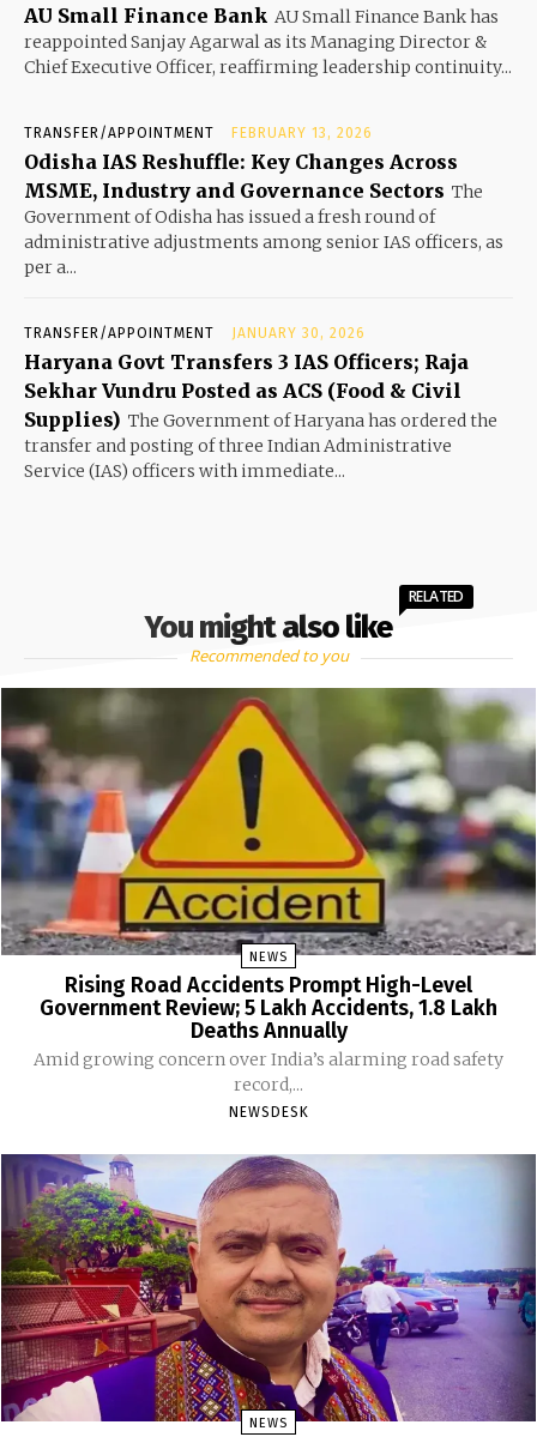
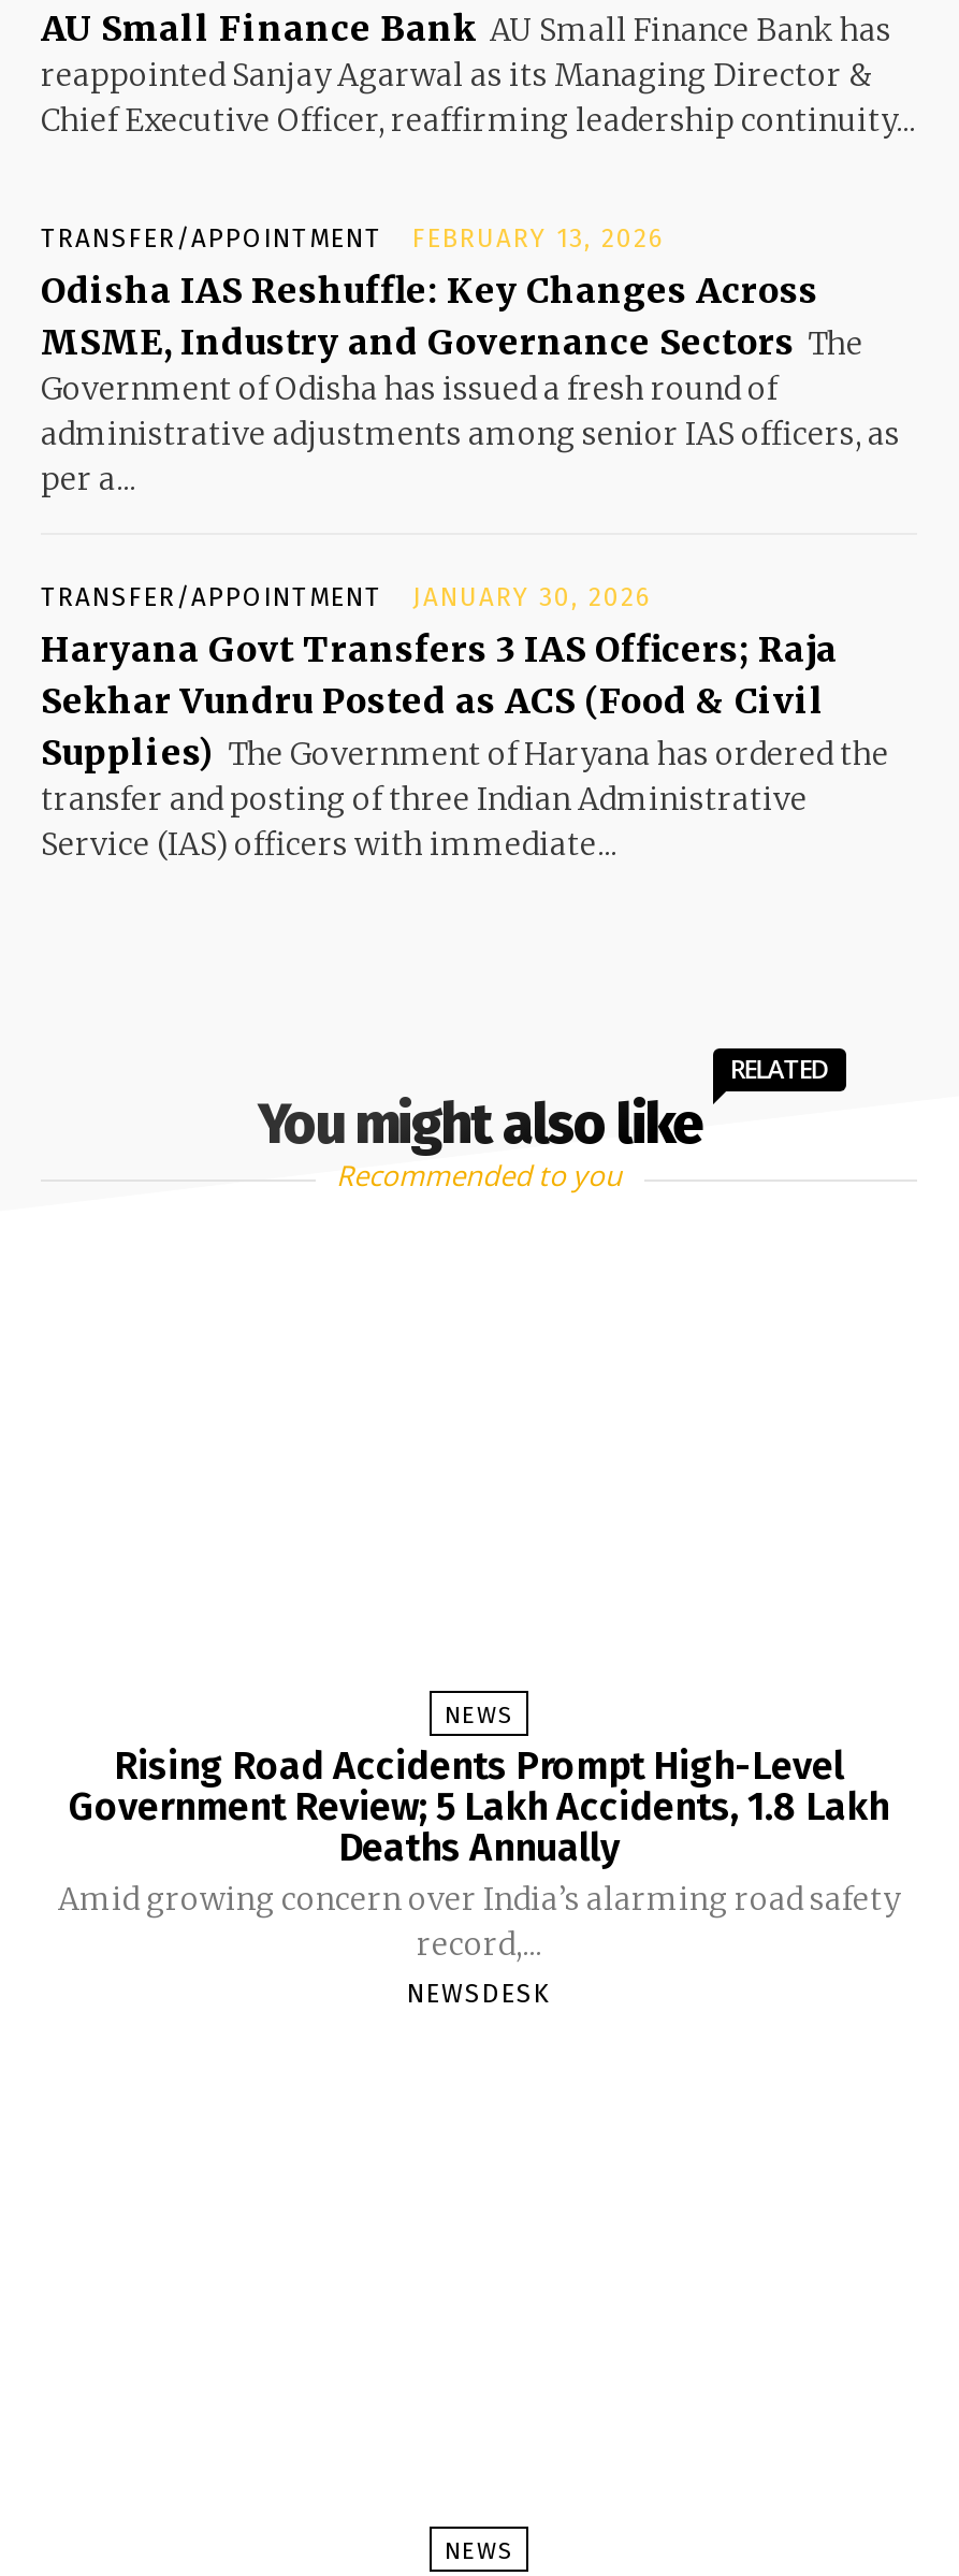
[4,687,533,956] [image] -> none
[4,1153,533,1423] [image] -> none

